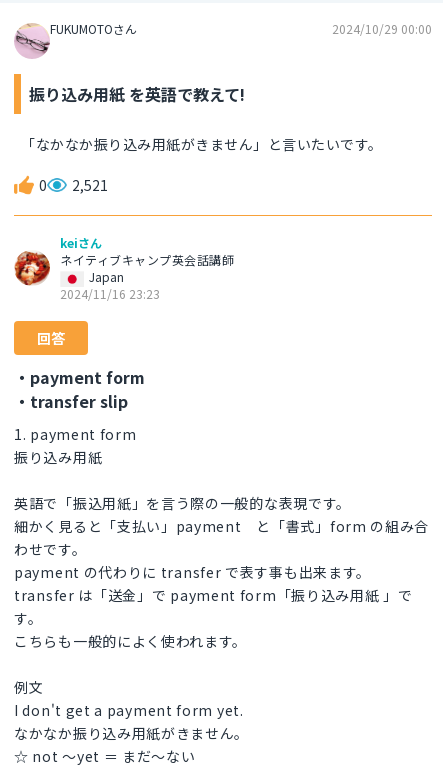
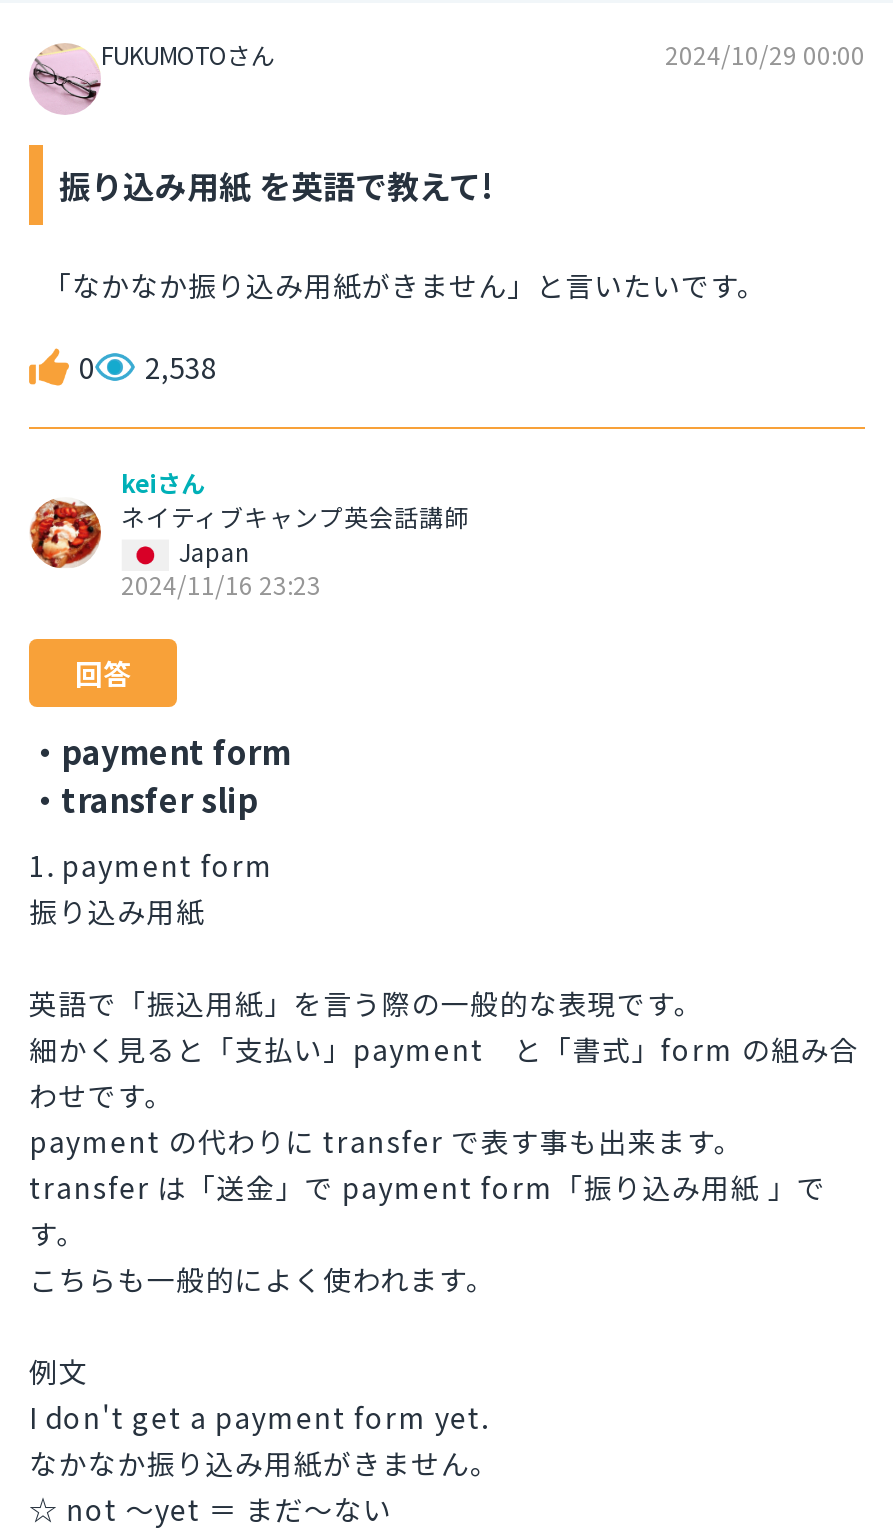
[39,175,108,195] 0 2,521 -> [79,348,217,388] 0 2,538

